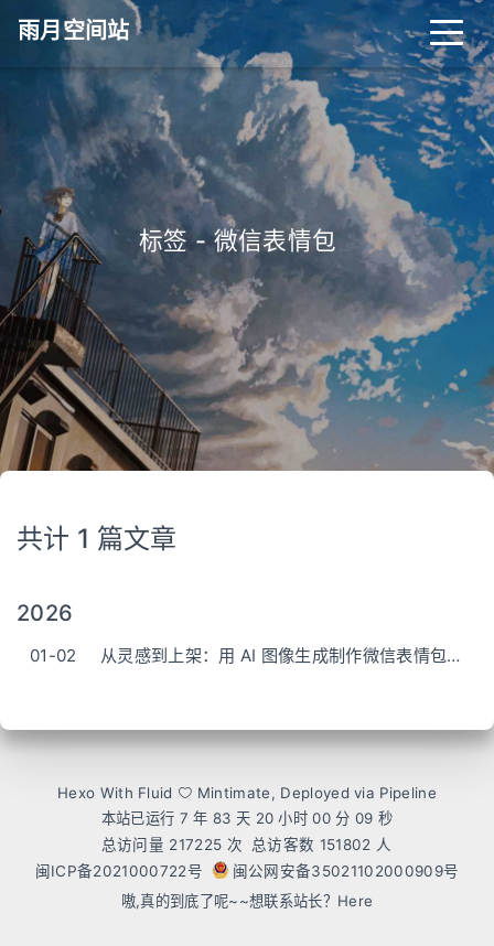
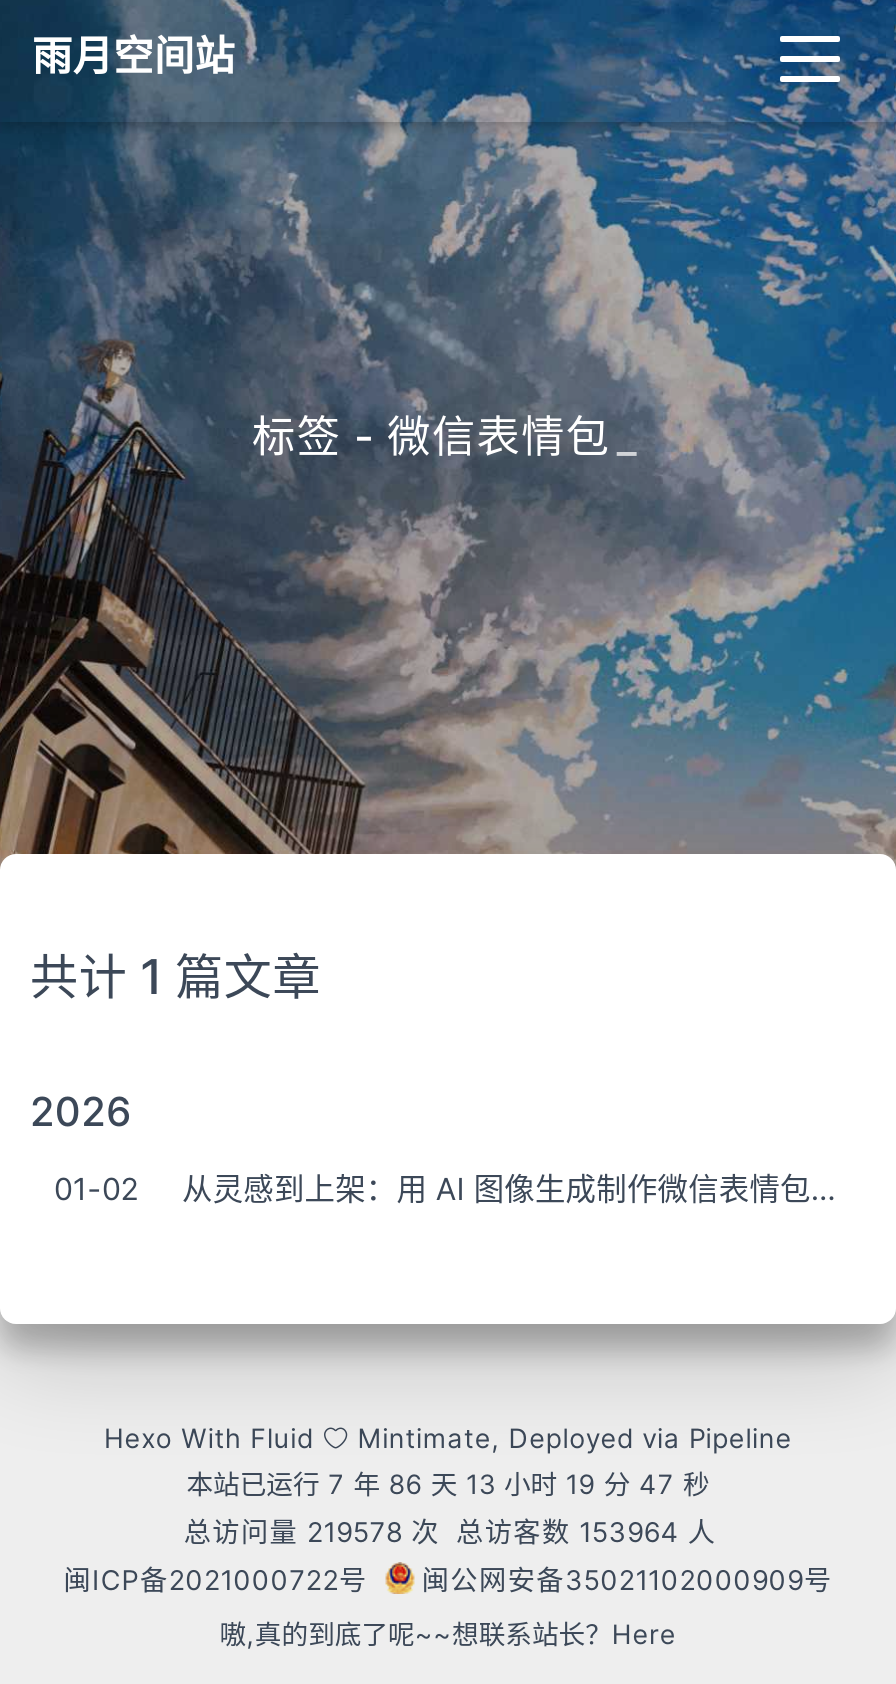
[101,809,393,827] 本站已运行 7 年 83 天 20 小时 00 分 09 秒 -> [186,1468,710,1500] 本站已运行 7 年 86 天 13 小时 19 分 47 秒
[101,836,392,853] 总访问量217225次 总访客数151802人 -> [184,1516,716,1548] 总访问量219578次 总访客数153964人

